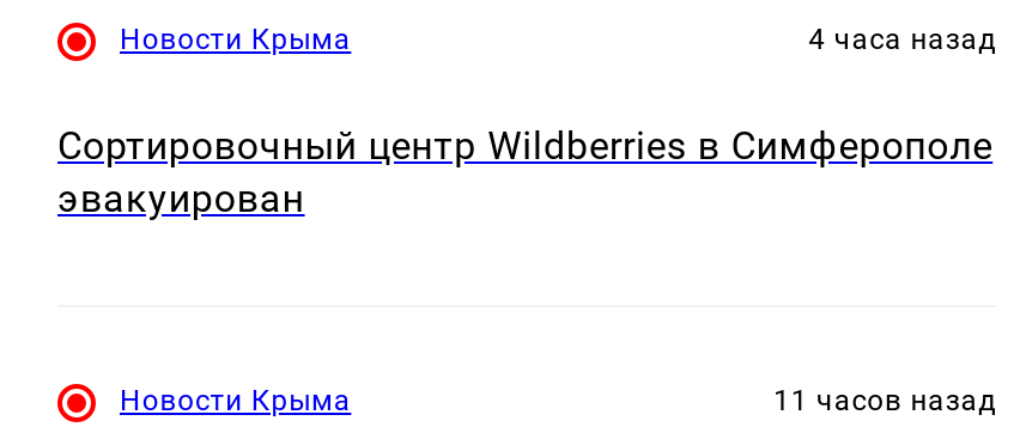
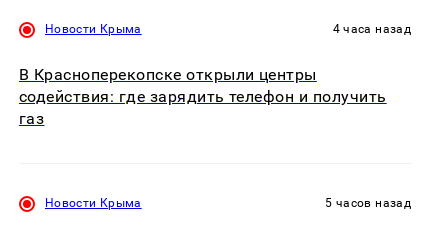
[57,123,993,221] Сортировочный центр Wildberries в Симферополе | эвакуирован -> [19,64,387,127] В Красноперекопске открыли центры | содействия: где зарядить телефон и получить | газ
[773,385,996,418] 11 часов назад -> [325,196,411,210] 5 часов назад

